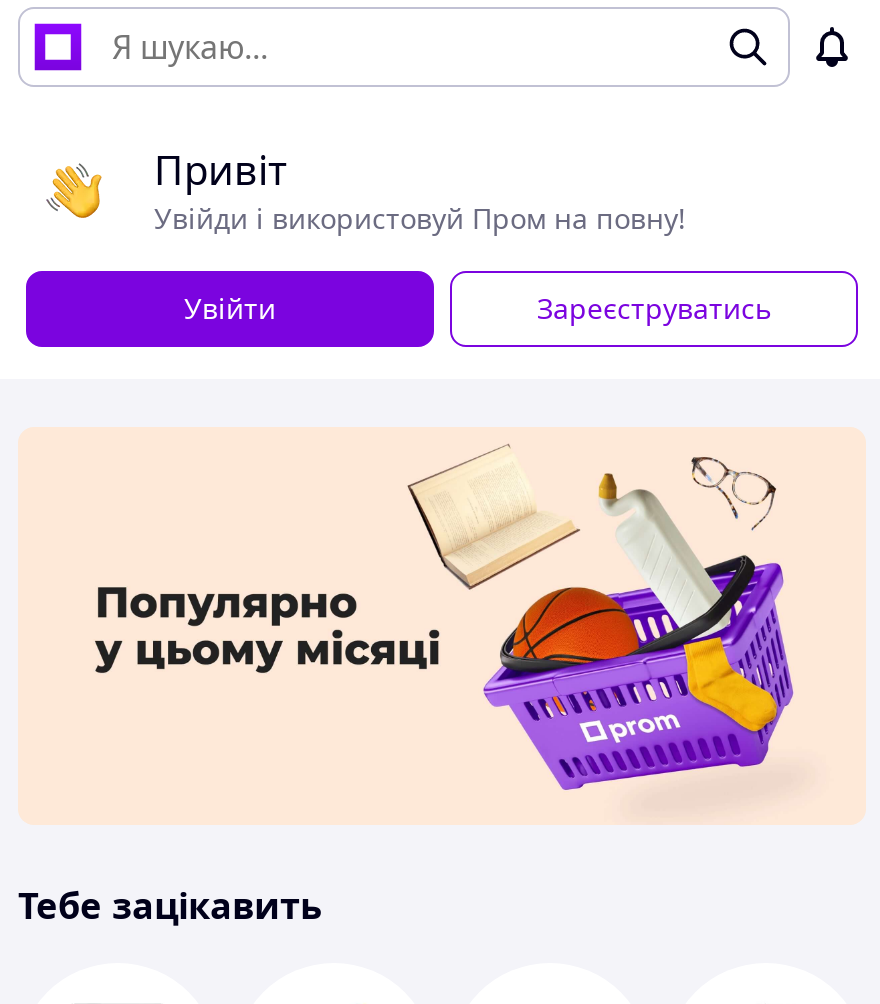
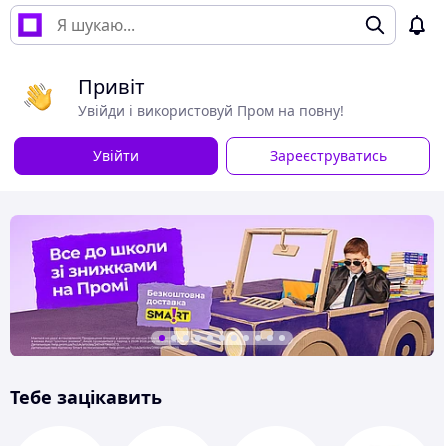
[20,429,864,823] [image] -> [9,215,435,357] [image]

